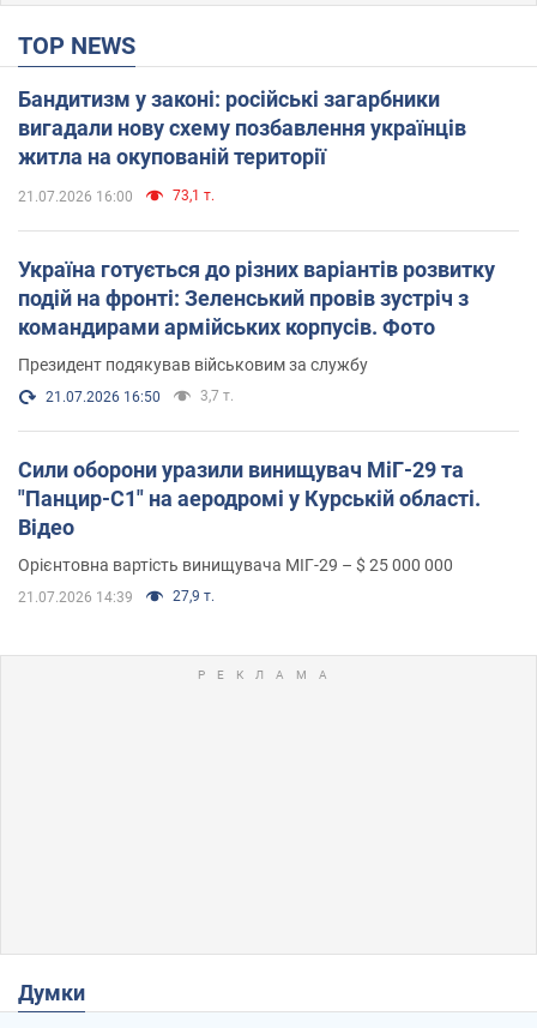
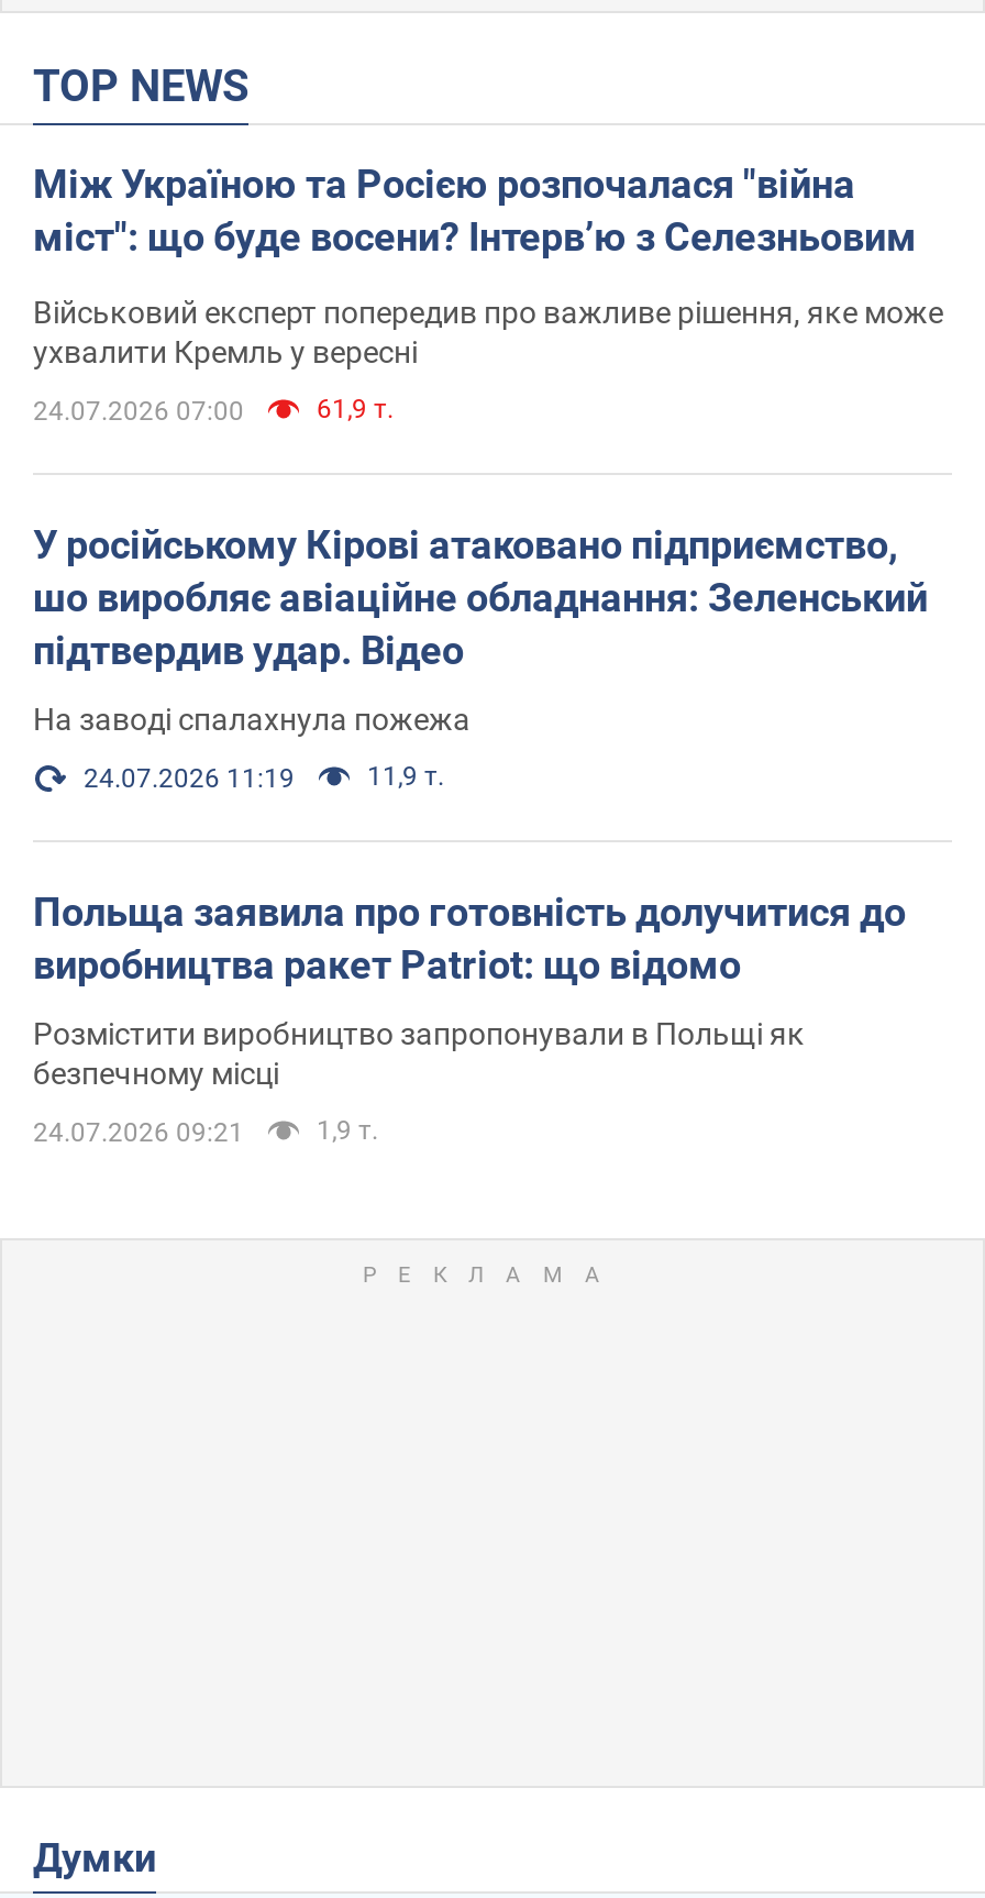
[18,86,495,605] Бандитизм у законі: російські загарбники | вигадали нову схему позбавлення українців | житла на окупованій території | 21.07.2026 16:00 | 73,1 т. | Україна готується до різних варіантів розвитку | подій на фронті: Зеленський провів зустріч з | командирами армійських корпусів. Фото | Президент подякував військовим за службу | 21.07.2026 16:50 | 3,7 т. | Сили оборони уразили винищувач МіГ-29 та | "Панцир-С1" на аеродромі у Курській області. | Відео | Орієнтовна вартість винищувача МІГ-29 – $ 25 000 000 | 21.07.2026 14:39 | 27,9 т. -> [33,160,943,1147] Між Україною та Росією розпочалася "війна | міст": що буде восени? Інтерв’ю з Селезньовим | Військовий експерт попередив про важливе рішення, яке може | ухвалити Кремль у вересні | 24.07.2026 07:00 | 61,9 т. | У російському Кірові атаковано підприємство, | шо виробляє авіаційне обладнання: Зеленський | підтвердив удар. Відео | На заводі спалахнула пожежа | 24.07.2026 11:19 | 11,9 т. | Польща заявила про готовність долучитися до | виробництва ракет Patriot: що відомо | Розмістити виробництво запропонували в Польщі як | безпечному місці | 24.07.2026 09:21 | 1,9 т.

